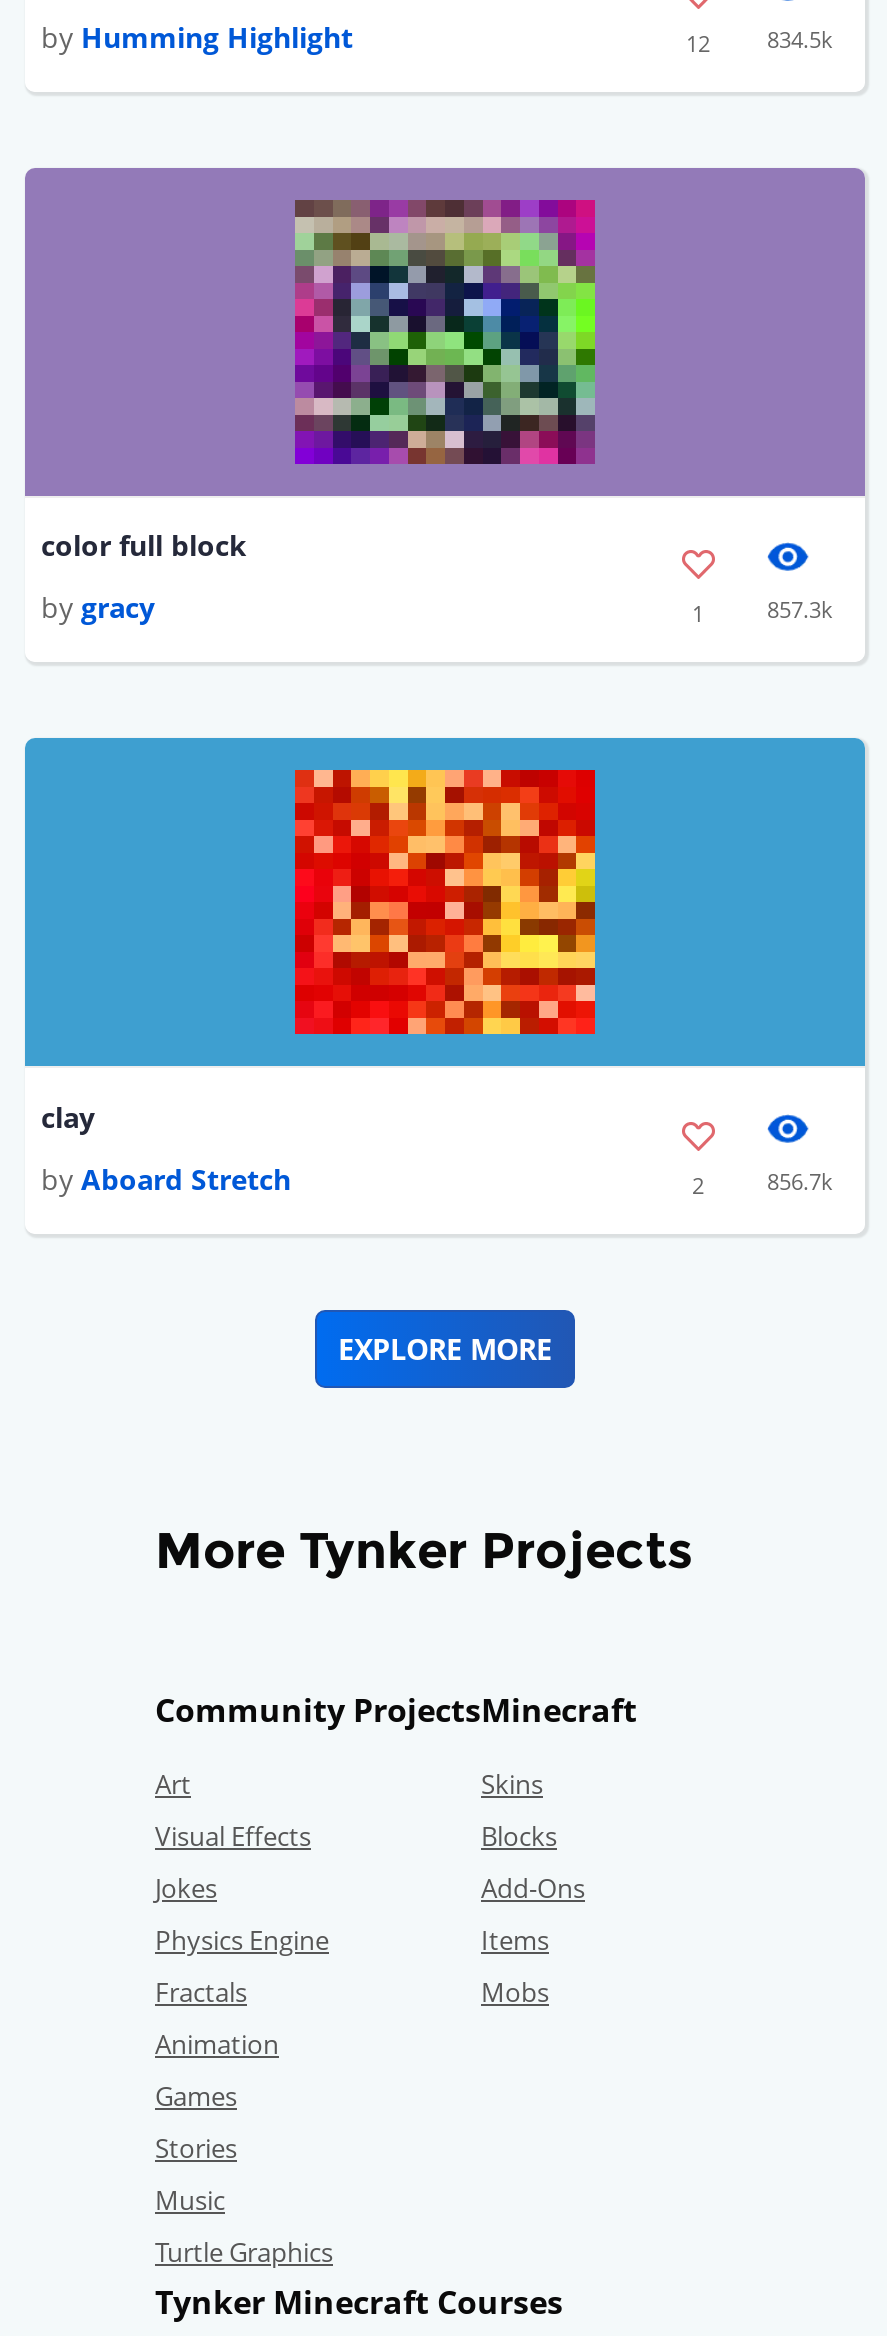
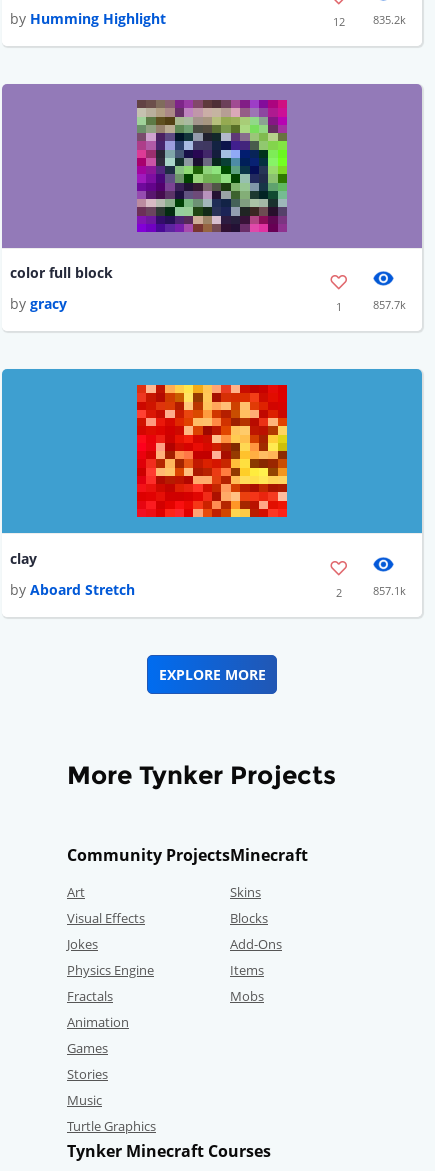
[686,23,833,57] 12 834.5k -> [332,12,406,29] 12 835.2k
[767,594,833,624] 857.3k -> [373,297,406,312] 857.7k
[767,1165,833,1195] 856.7k -> [373,583,406,598] 857.1k

